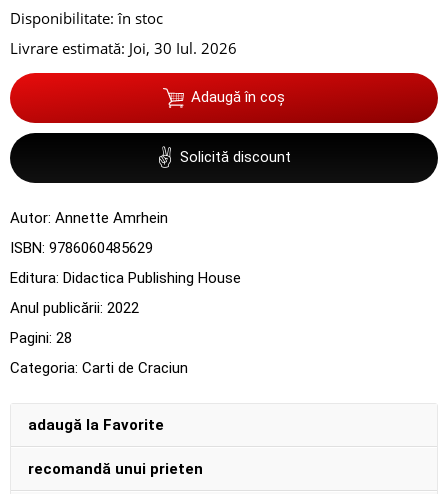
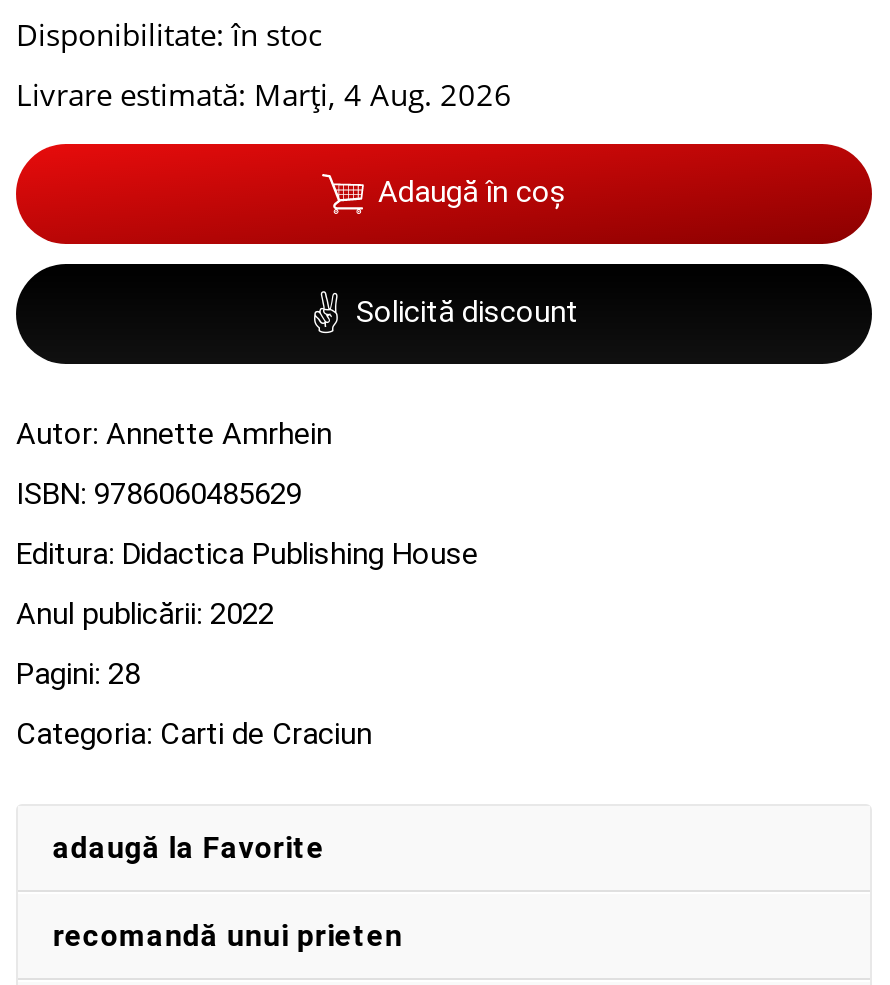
[10,38,237,58] Livrare estimată: Joi, 30 Iul. 2026 -> [16,73,512,113] Livrare estimată: Marți, 4 Aug. 2026

